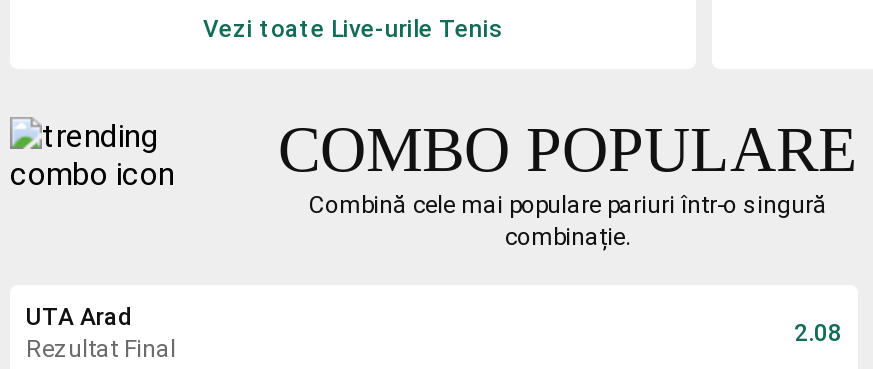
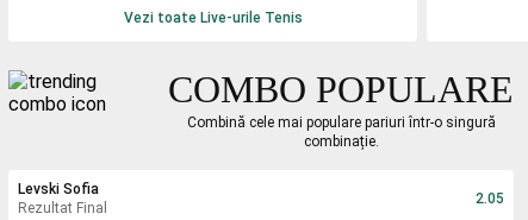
[26,303,132,331] UTA Arad -> [18,181,99,197] Levski Sofia
[794,319,842,347] 2.08 -> [476,190,504,207] 2.05

